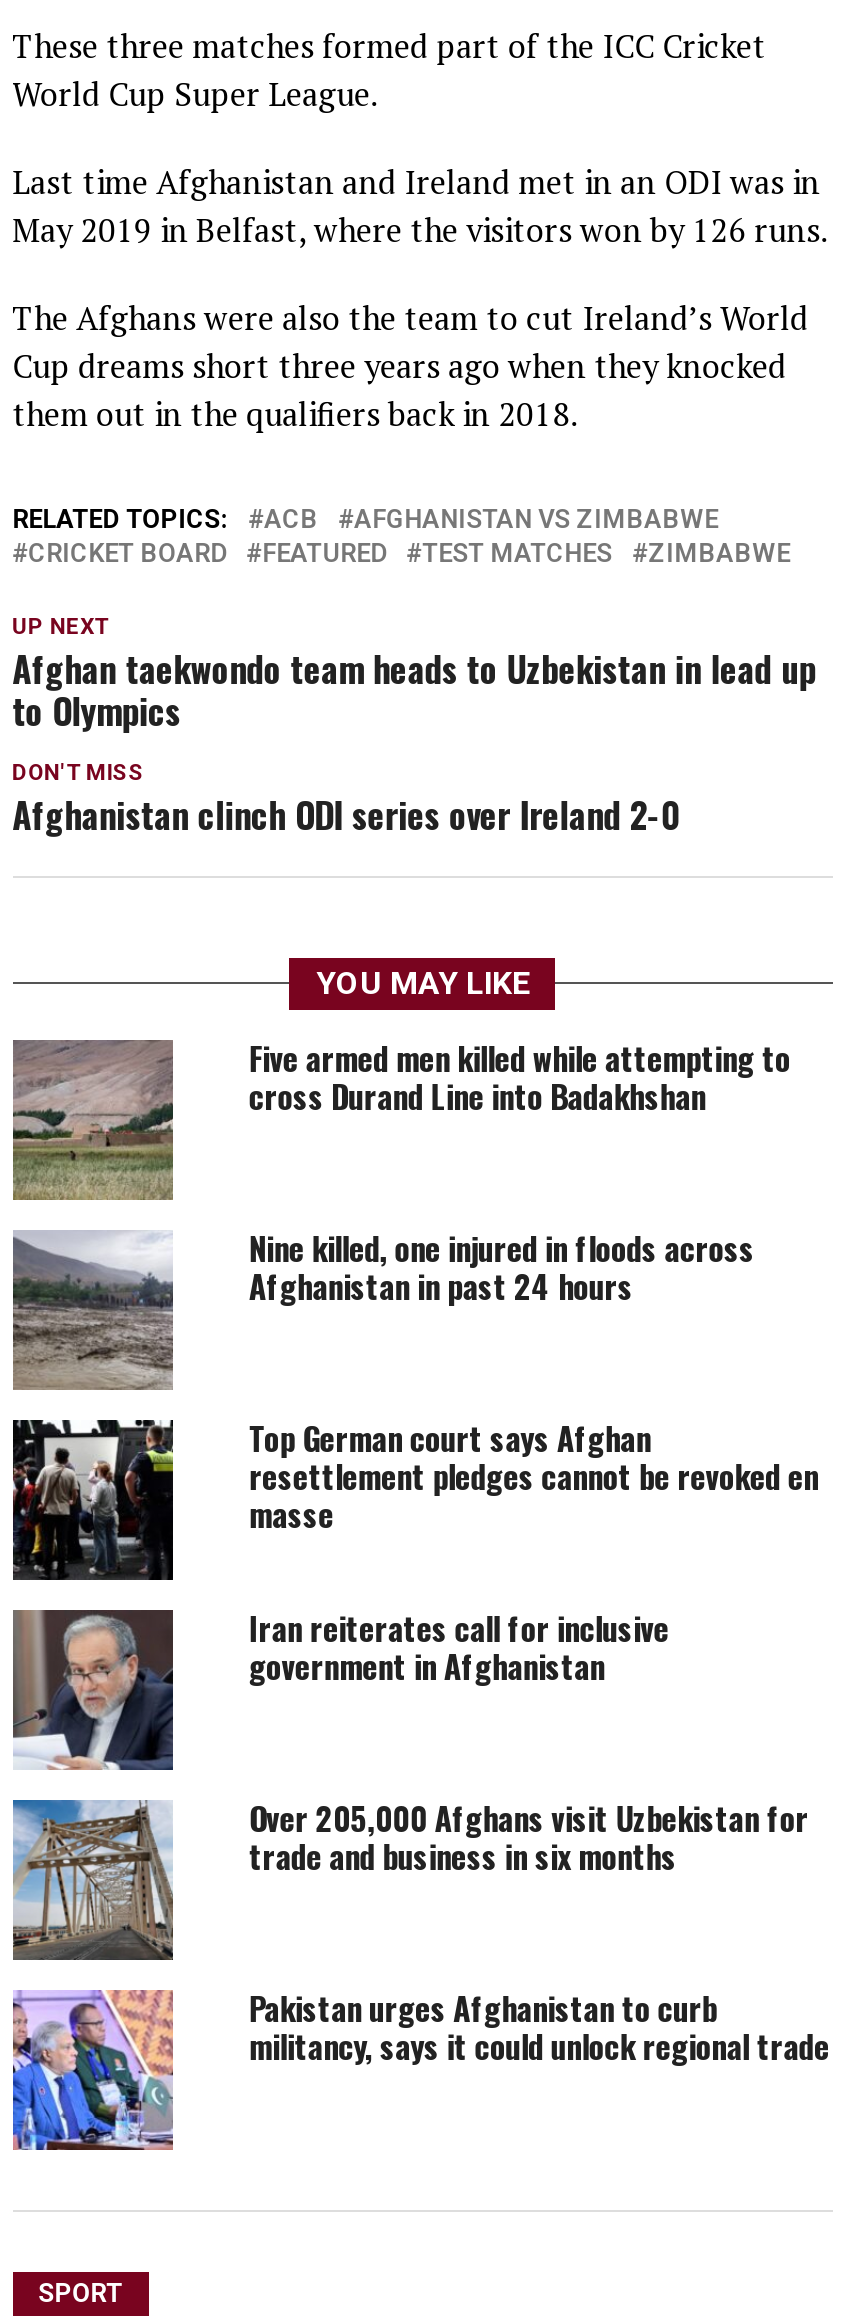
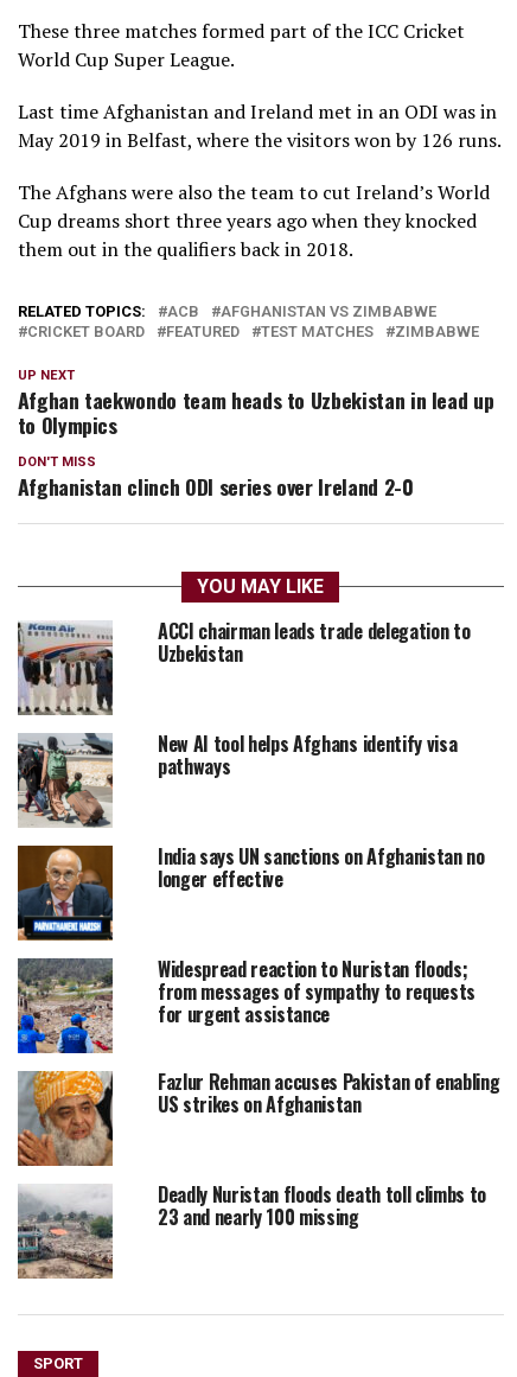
[11,1034,791,1200] [image] | Five armed men killed while attempting to | cross Durand Line into Badakhshan -> [17,617,470,715] [image] | ACCI chairman leads trade delegation to | Uzbekistan
[13,1224,755,1390] [image] | Nine killed, one injured in floods across | Afghanistan in past 24 hours -> [17,729,457,827] [image] | New AI tool helps Afghans identify visa | pathways
[11,1414,819,1582] [image] | Top German court says Afghan | resettlement pledges cannot be revoked en | masse -> [17,842,485,942] [image] | India says UN sanctions on Afghanistan no | longer effective
[11,1604,669,1772] [image] | Iran reiterates call for inclusive | government in Afghanistan -> [17,955,475,1054] [image] | Widespread reaction to Nuristan floods; | from messages of sympathy to requests | for urgent assistance
[13,1794,809,1962] [image] | Over 205,000 Afghans visit Uzbekistan for | trade and business in six months -> [17,1067,500,1167] [image] | Fazlur Rehman accuses Pakistan of enabling | US strikes on Afghanistan
[11,1984,829,2152] [image] | Pakistan urges Afghanistan to curb | militancy, says it could unlock regional trade -> [17,1180,486,1280] [image] | Deadly Nuristan floods death toll climbs to | 23 and nearly 100 missing

